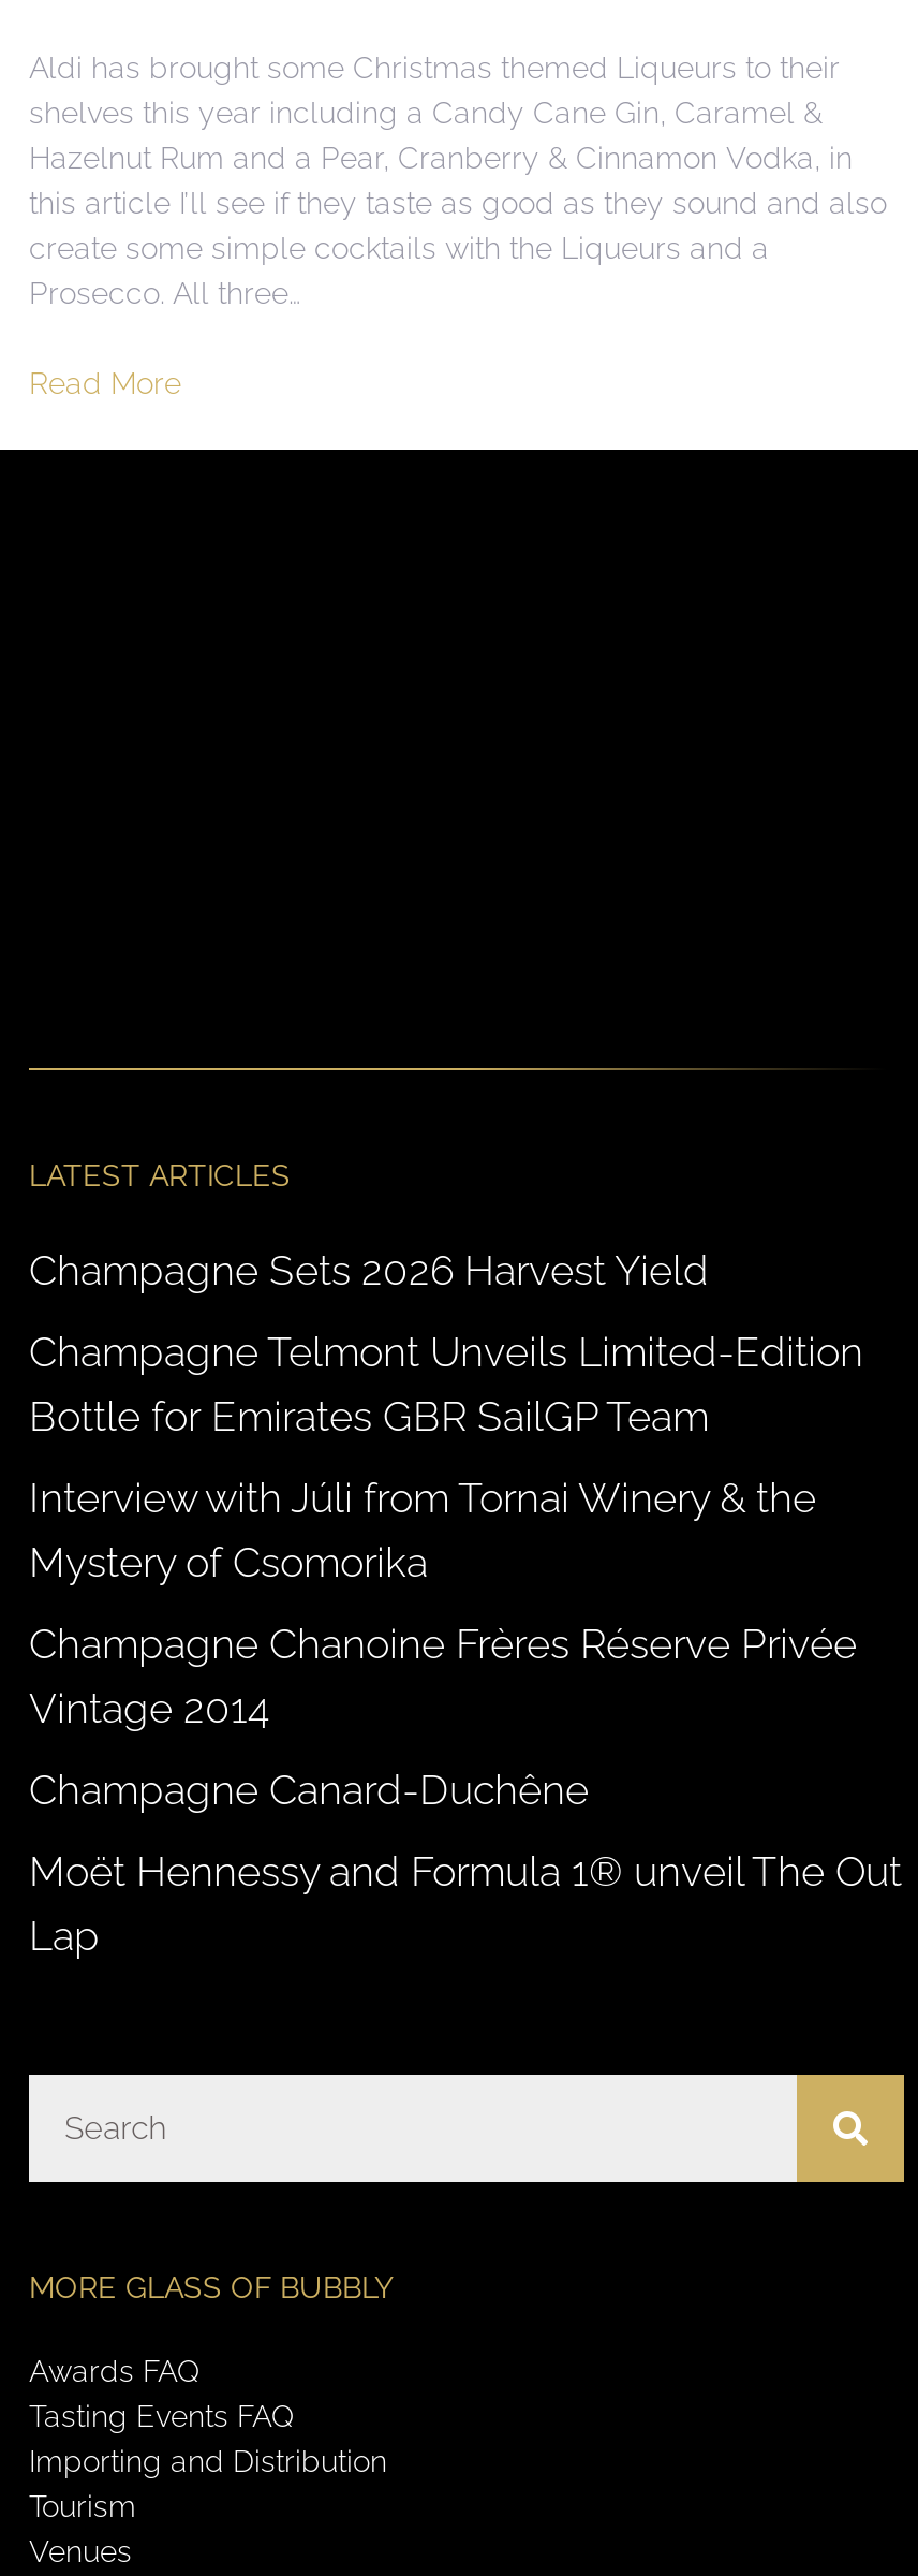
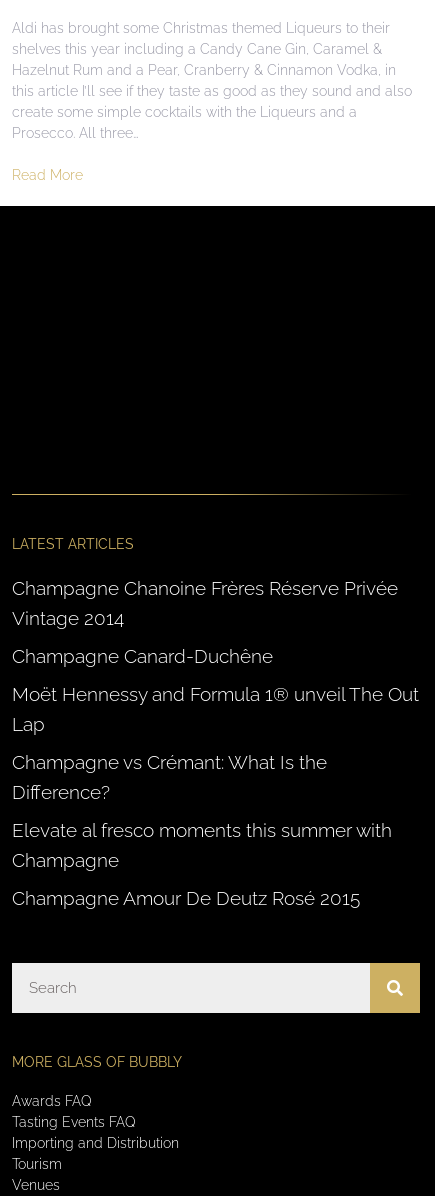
[29,1247,863,1586] Champagne Sets 2026 Harvest Yield | Champagne Telmont Unveils Limited-Edition | Bottle for Emirates GBR SailGP Team | Interview with Júli from Tornai Winery & the | Mystery of Csomorika -> none
moved [29,1621,902,1960] -> [12,577,419,735]: Champagne Chanoine Frères Réserve Privée | Vintage 2014 | Champagne Canard-Duchêne | Moët Hennessy and Formula 1® unveil The Out | Lap
none -> [12,751,392,909] Champagne vs Crémant: What Is the | Difference? | Elevate al fresco moments this summer with | Champagne | Champagne Amour De Deutz Rosé 2015

